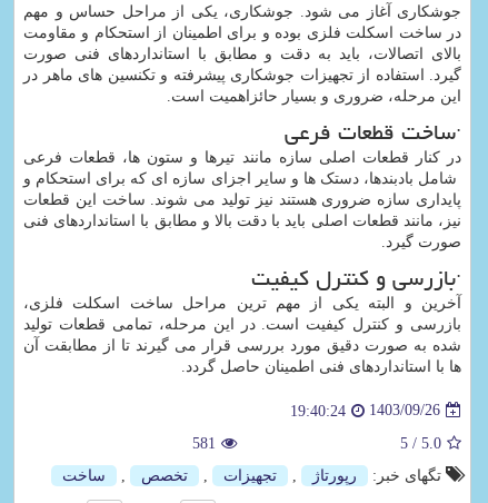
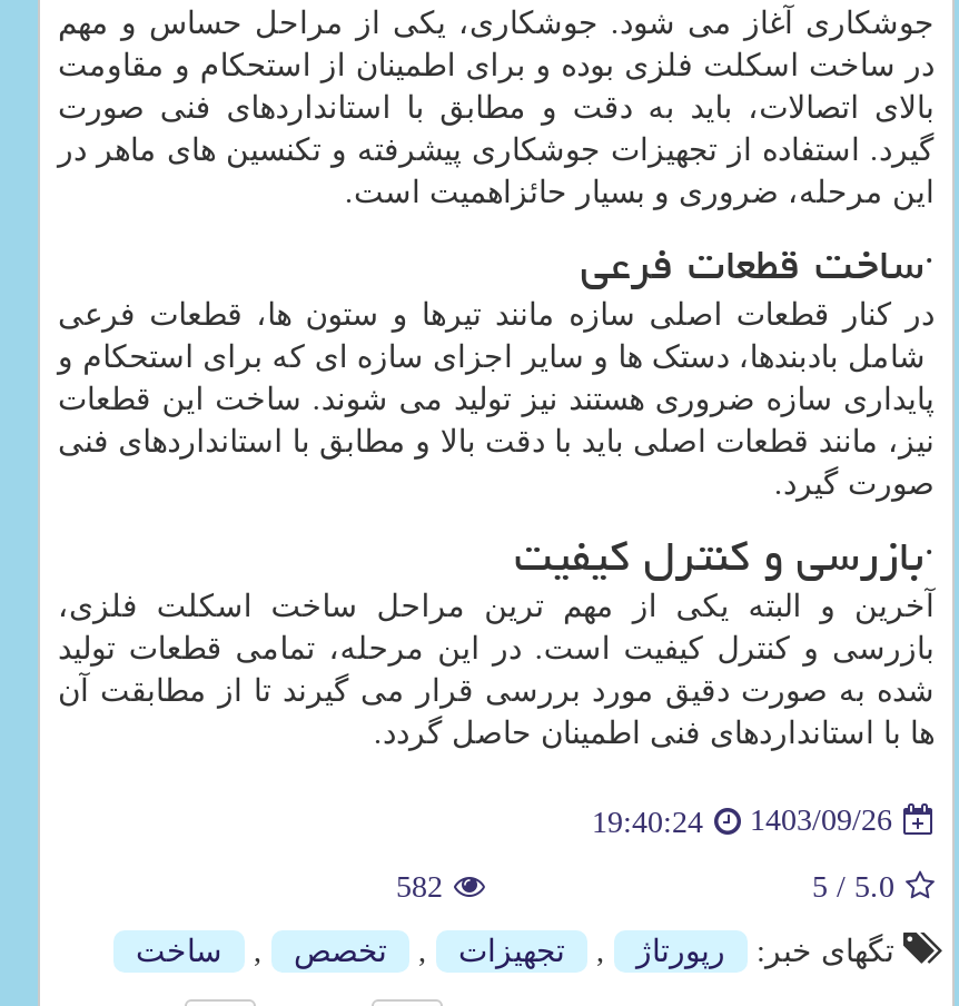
[192,435,216,452] 581 -> [396,871,443,904] 582

